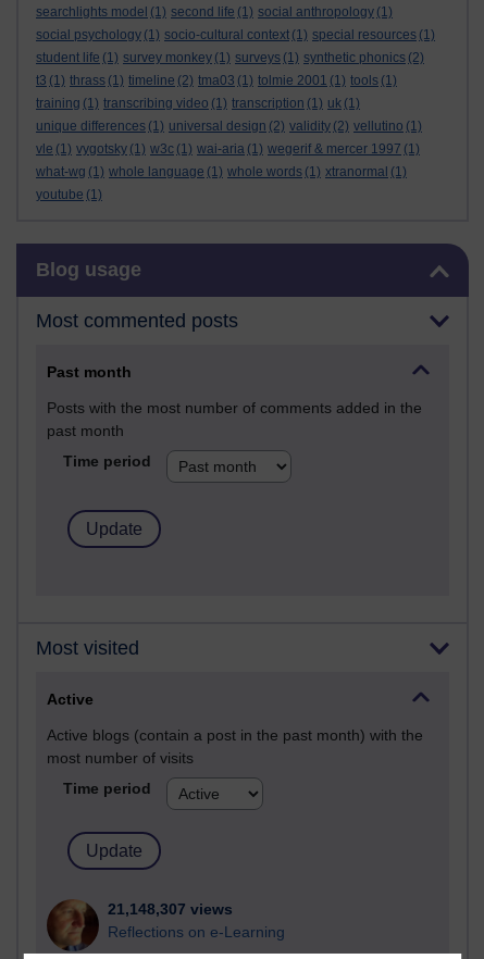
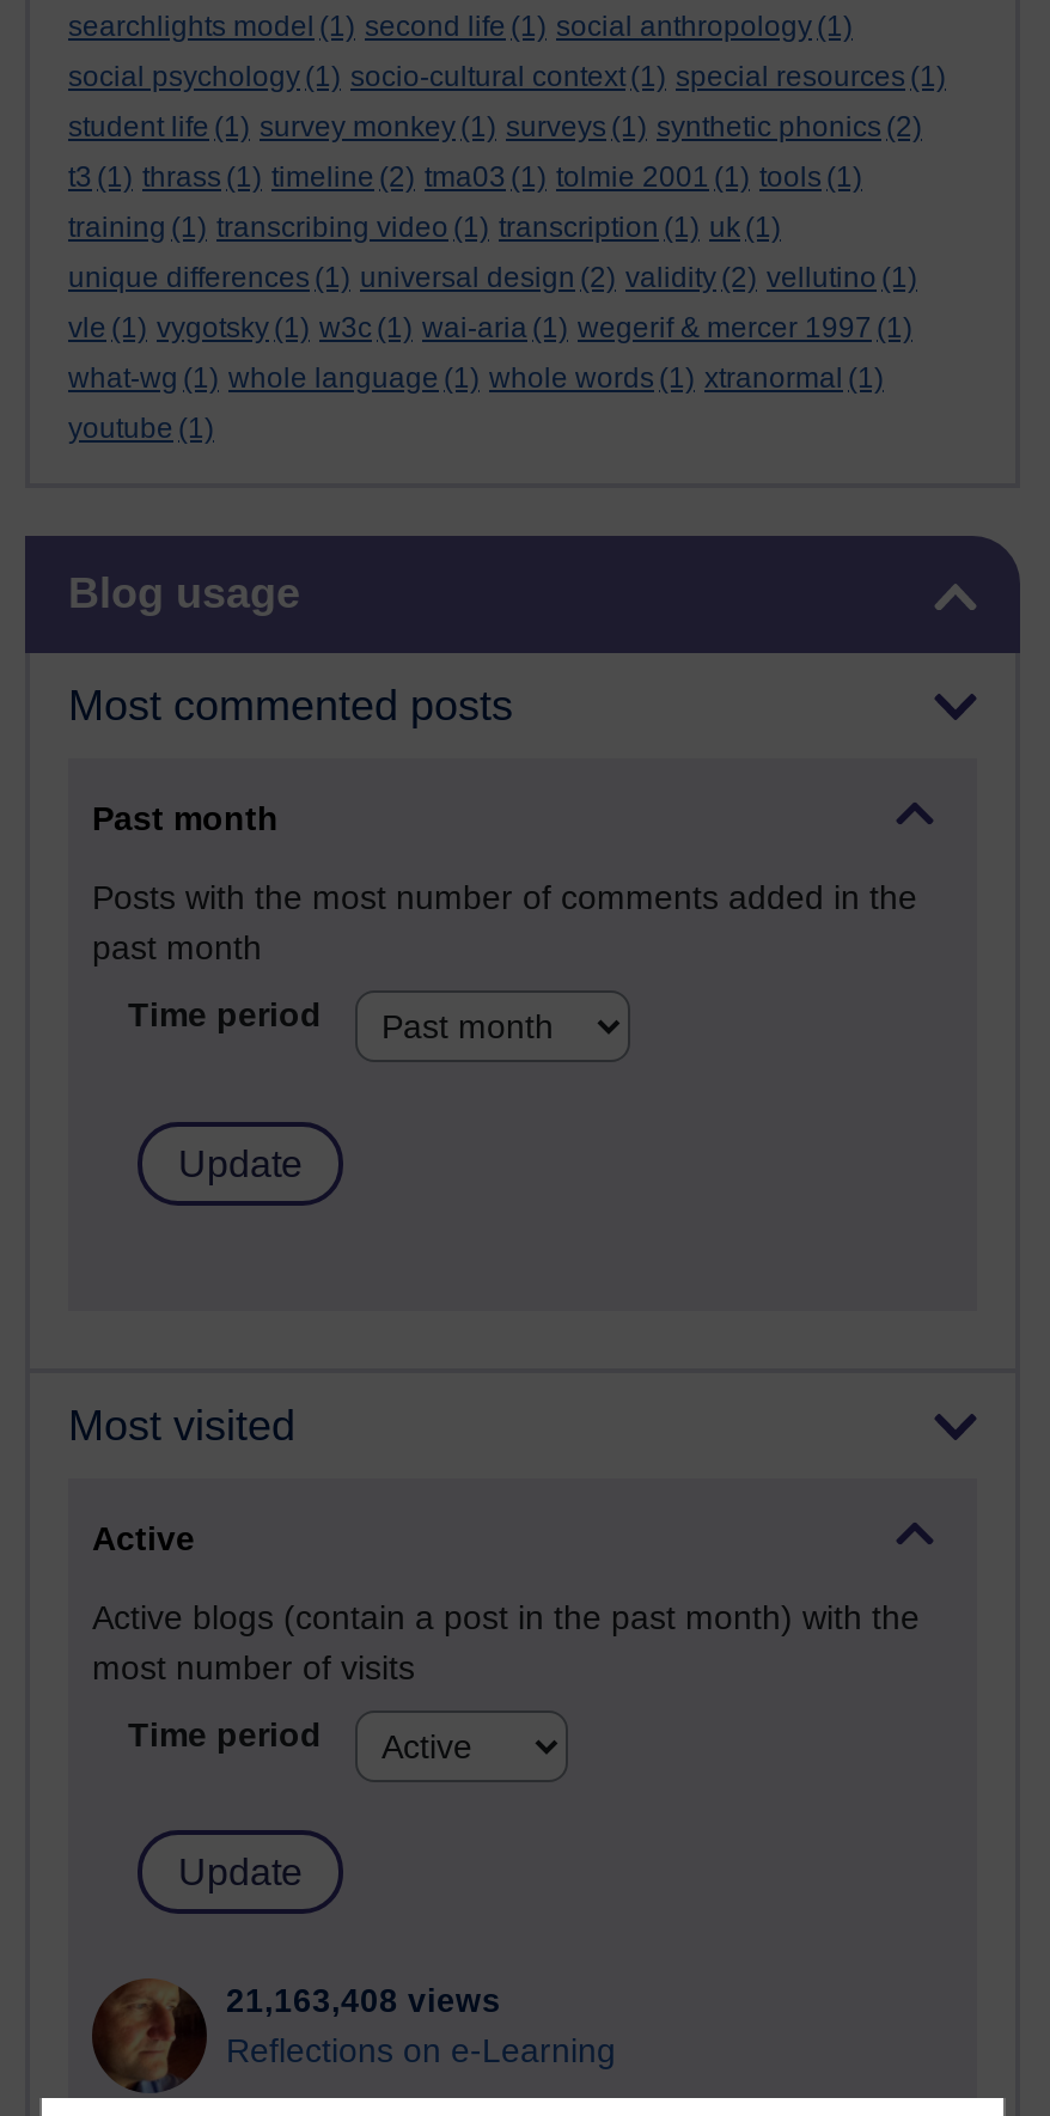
[108,901,233,918] 21,148,307 views -> [226,1983,501,2019] 21,163,408 views

